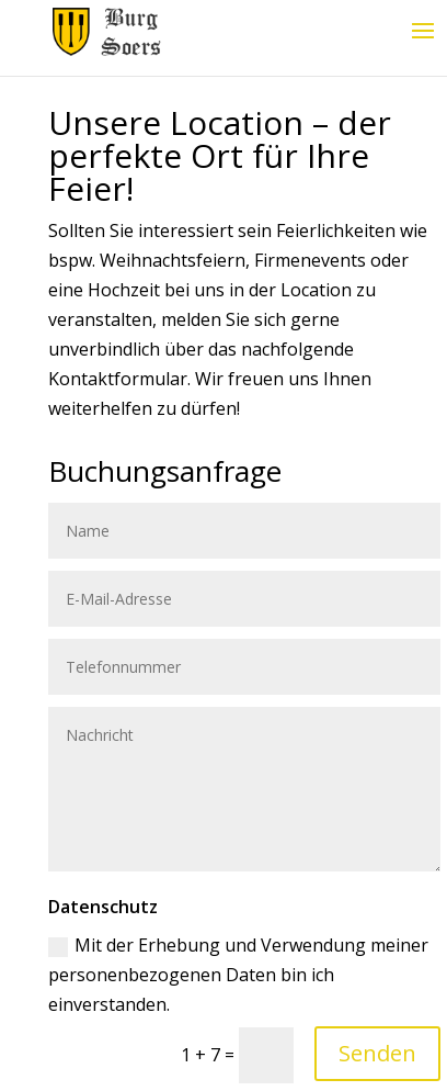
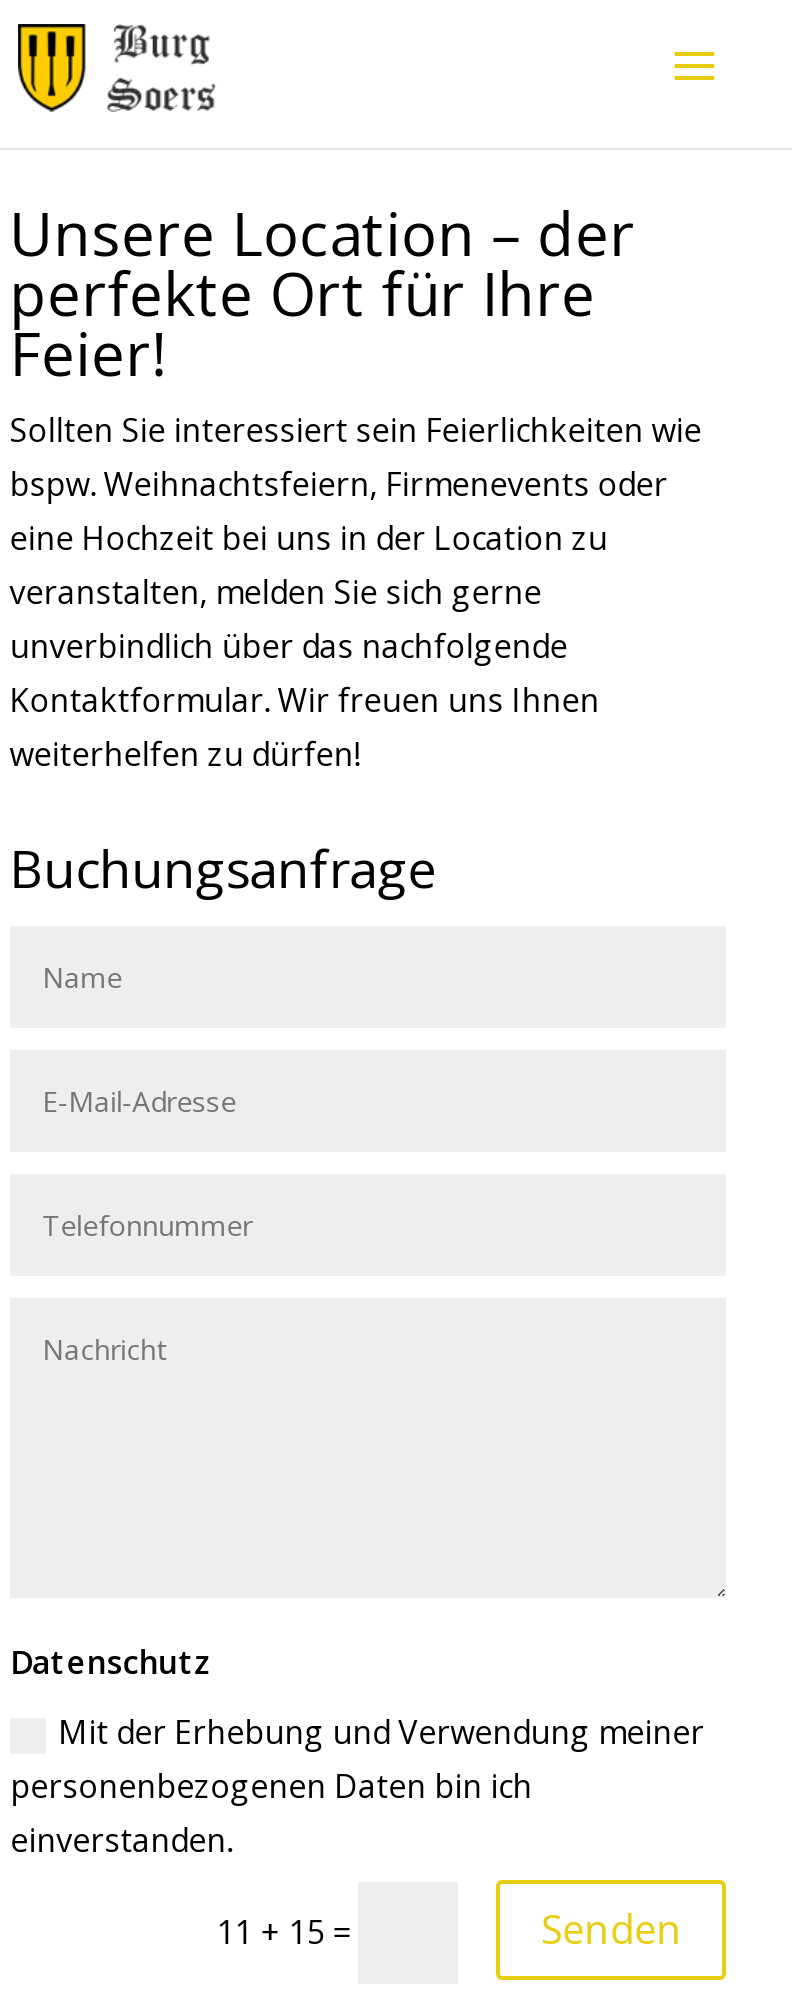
[181,1042,239,1067] 1 + 7 = -> [216,1910,358,1954] 11 + 15 =

